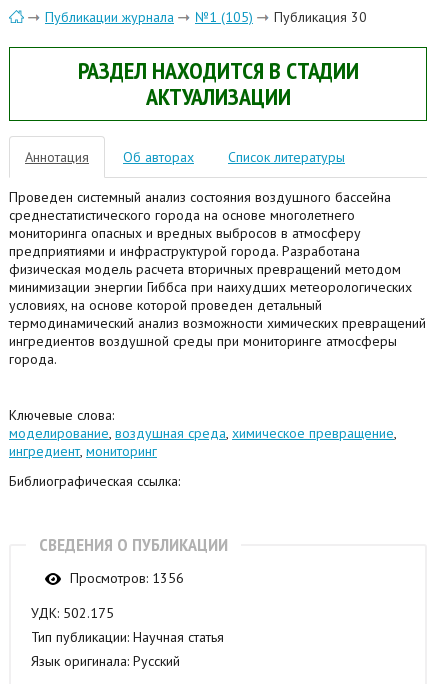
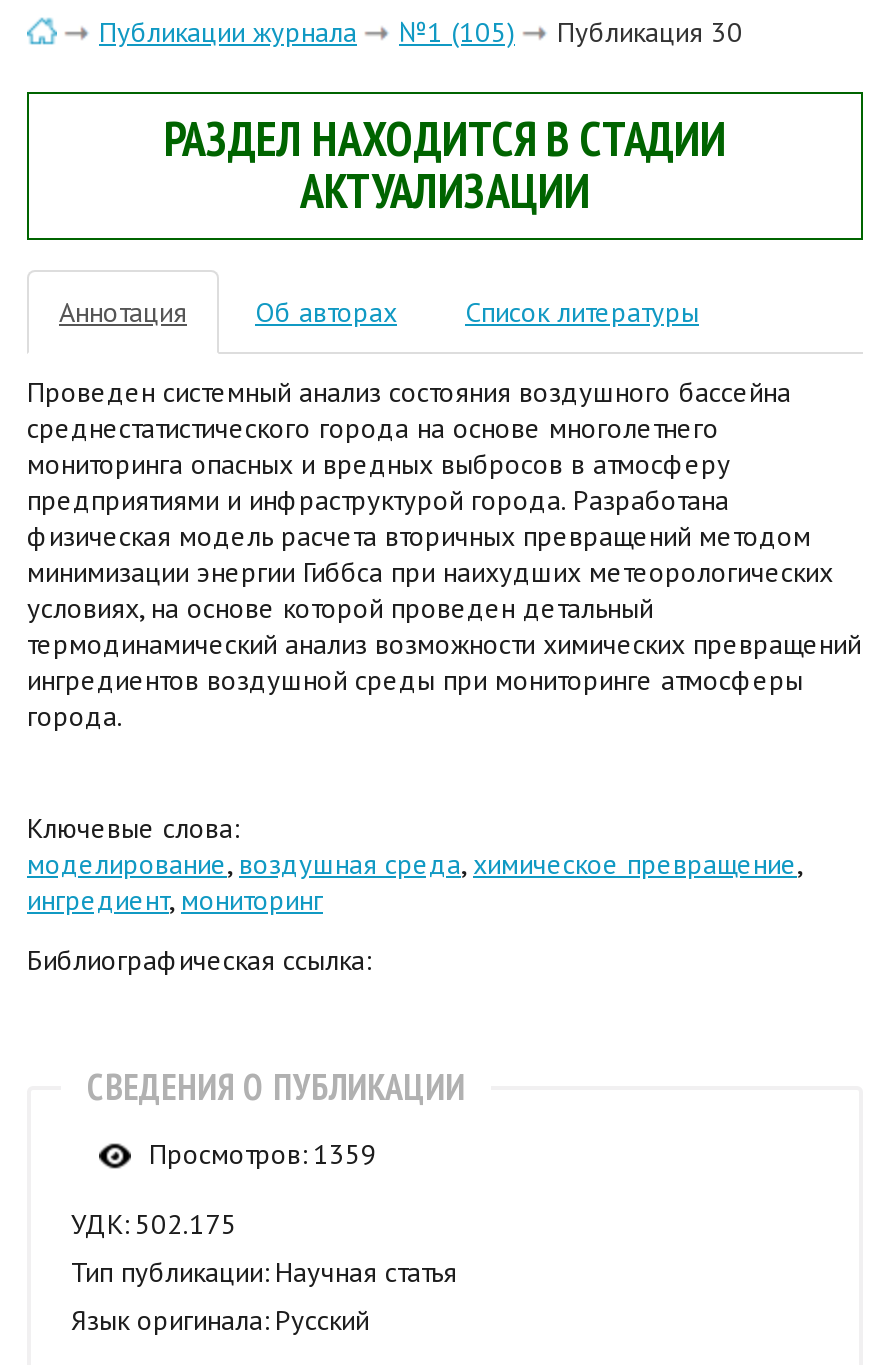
[66,568,184,586] Просмотров: 1356 -> [141,1135,377,1171] Просмотров: 1359

